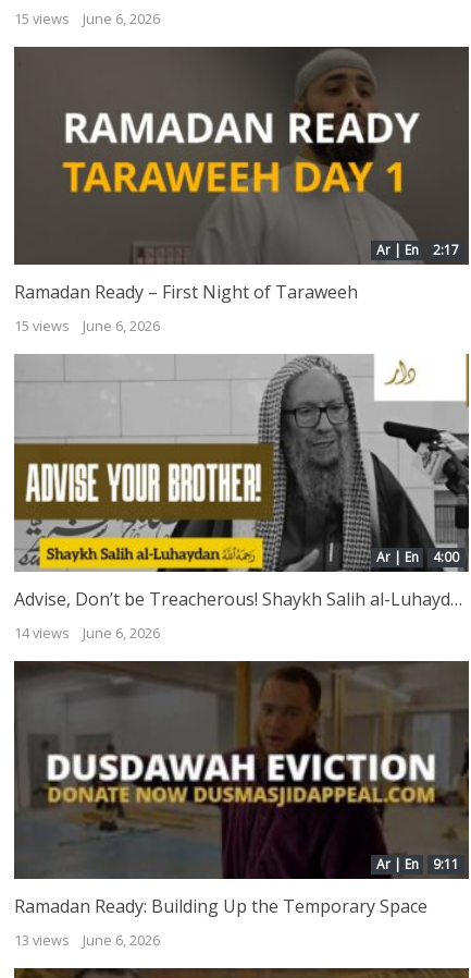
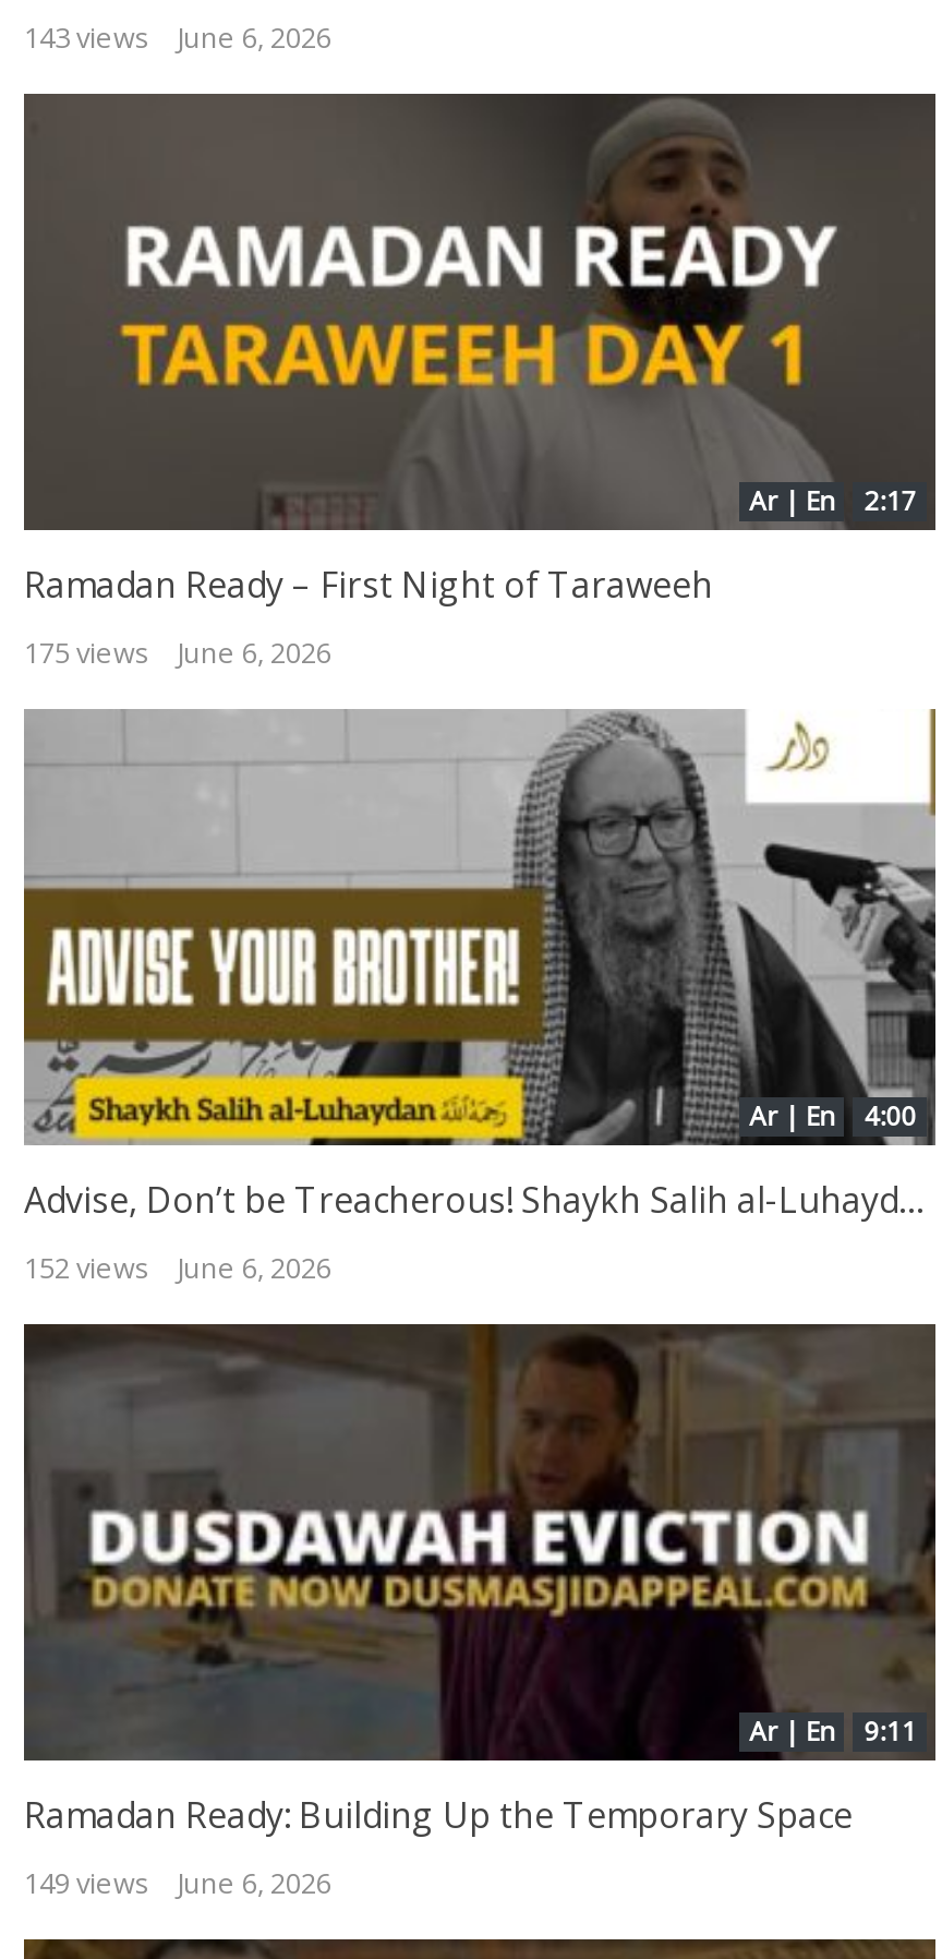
[14,8,160,28] 15 views June 6, 2026 -> [24,17,331,56] 143 views June 6, 2026
[14,315,160,335] 15 views June 6, 2026 -> [24,632,331,671] 175 views June 6, 2026
[14,623,160,642] 14 views June 6, 2026 -> [24,1247,331,1286] 152 views June 6, 2026
[14,930,160,949] 13 views June 6, 2026 -> [24,1862,331,1901] 149 views June 6, 2026

